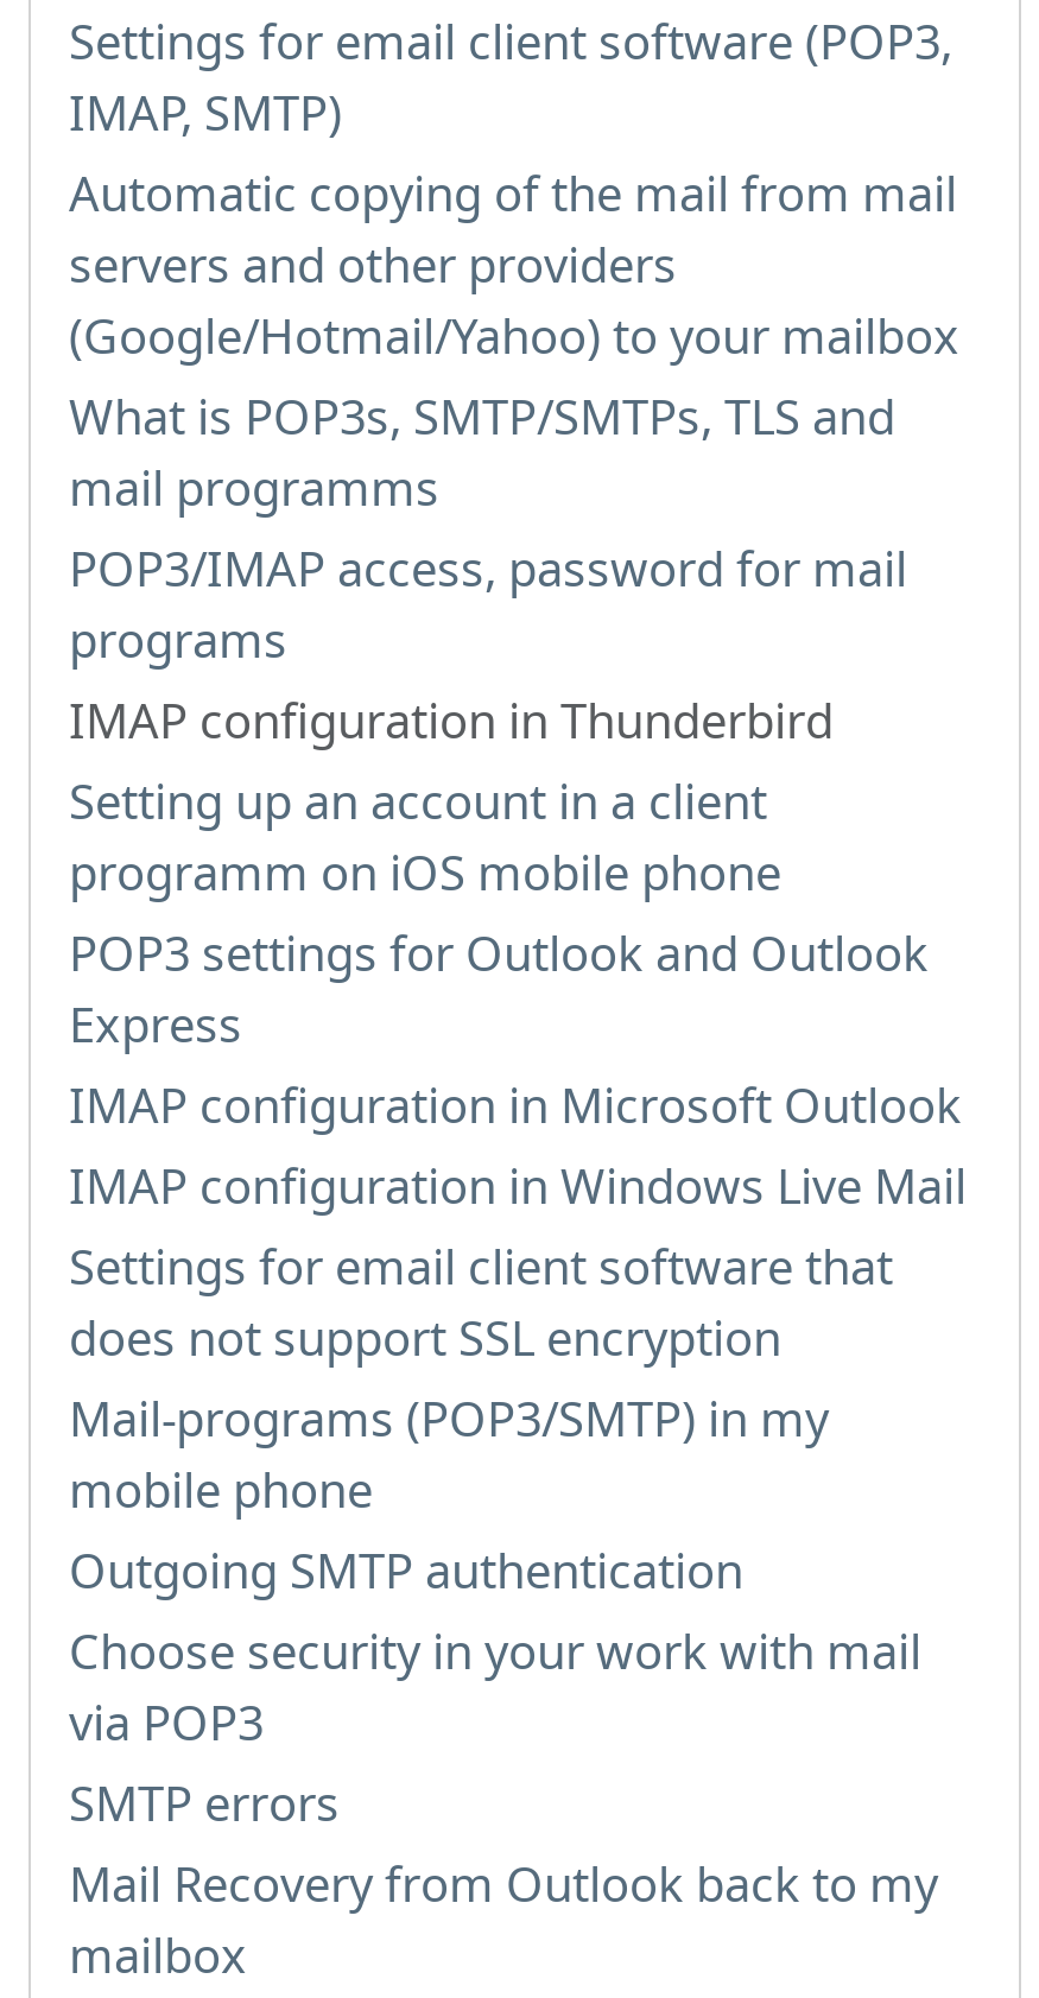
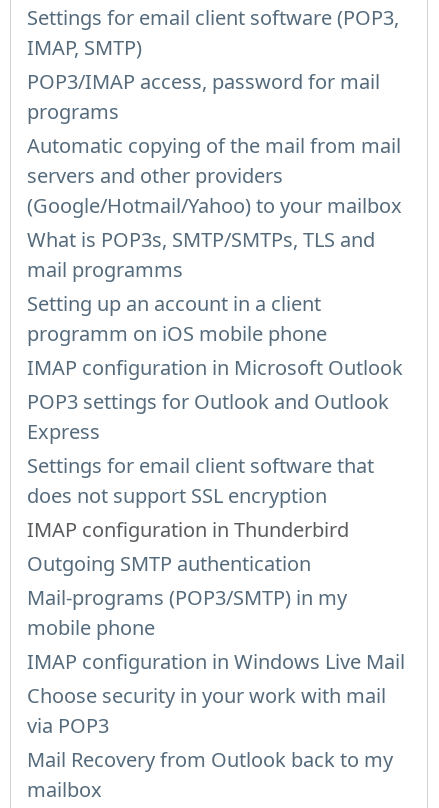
moved [69,161,959,520] -> [27,132,402,283]: Automatic copying of the mail from mail | servers and other providers | (Google/Hotmail/Yahoo) to your mailbox | What is POP3s, SMTP/SMTPs, TLS and | mail programms
moved [69,536,907,671] -> [27,68,380,125]: POP3/IMAP access, password for mail | programs
moved [69,688,834,752] -> [27,516,349,543]: IMAP configuration in Thunderbird
moved [69,1073,962,1137] -> [27,354,403,381]: IMAP configuration in Microsoft Outlook
moved [69,1153,967,1218] -> [27,648,405,675]: IMAP configuration in Windows Live Mail
moved [69,1234,893,1370] -> [27,452,374,509]: Settings for email client software that | does not support SSL encryption
moved [69,1538,743,1602] -> [27,550,311,577]: Outgoing SMTP authentication
[69,1771,340,1835] SMTP errors -> none

